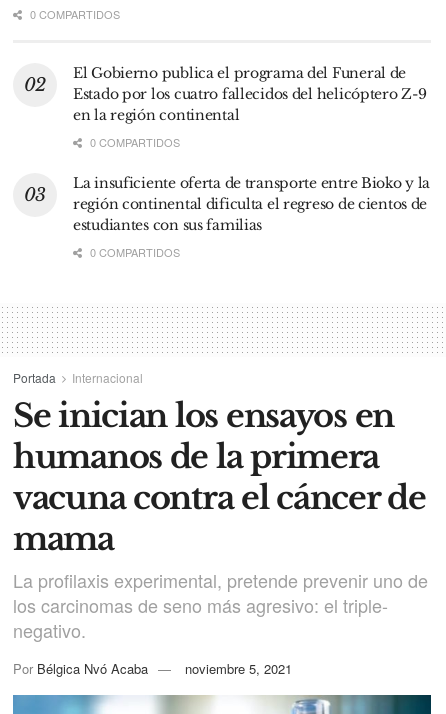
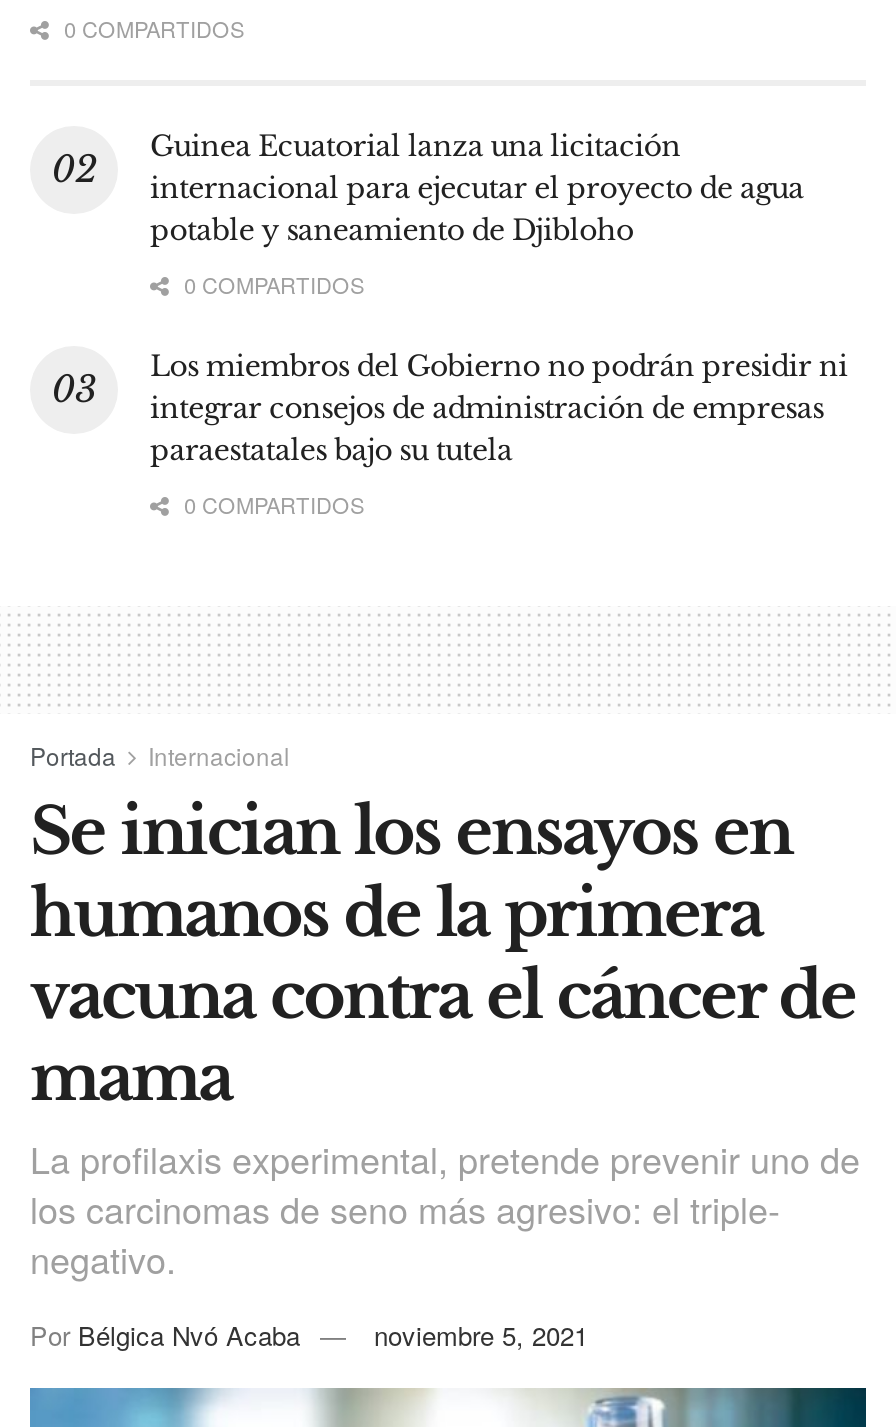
[73,64,426,124] El Gobierno publica el programa del Funeral de | Estado por los cuatro fallecidos del helicóptero Z-9 | en la región continental -> [150,127,804,247] Guinea Ecuatorial lanza una licitación | internacional para ejecutar el proyecto de agua | potable y saneamiento de Djibloho
[73,174,430,234] La insuficiente oferta de transporte entre Bioko y la | región continental dificulta el regreso de cientos de | estudiantes con sus familias -> [150,347,848,467] Los miembros del Gobierno no podrán presidir ni | integrar consejos de administración de empresas | paraestatales bajo su tutela

